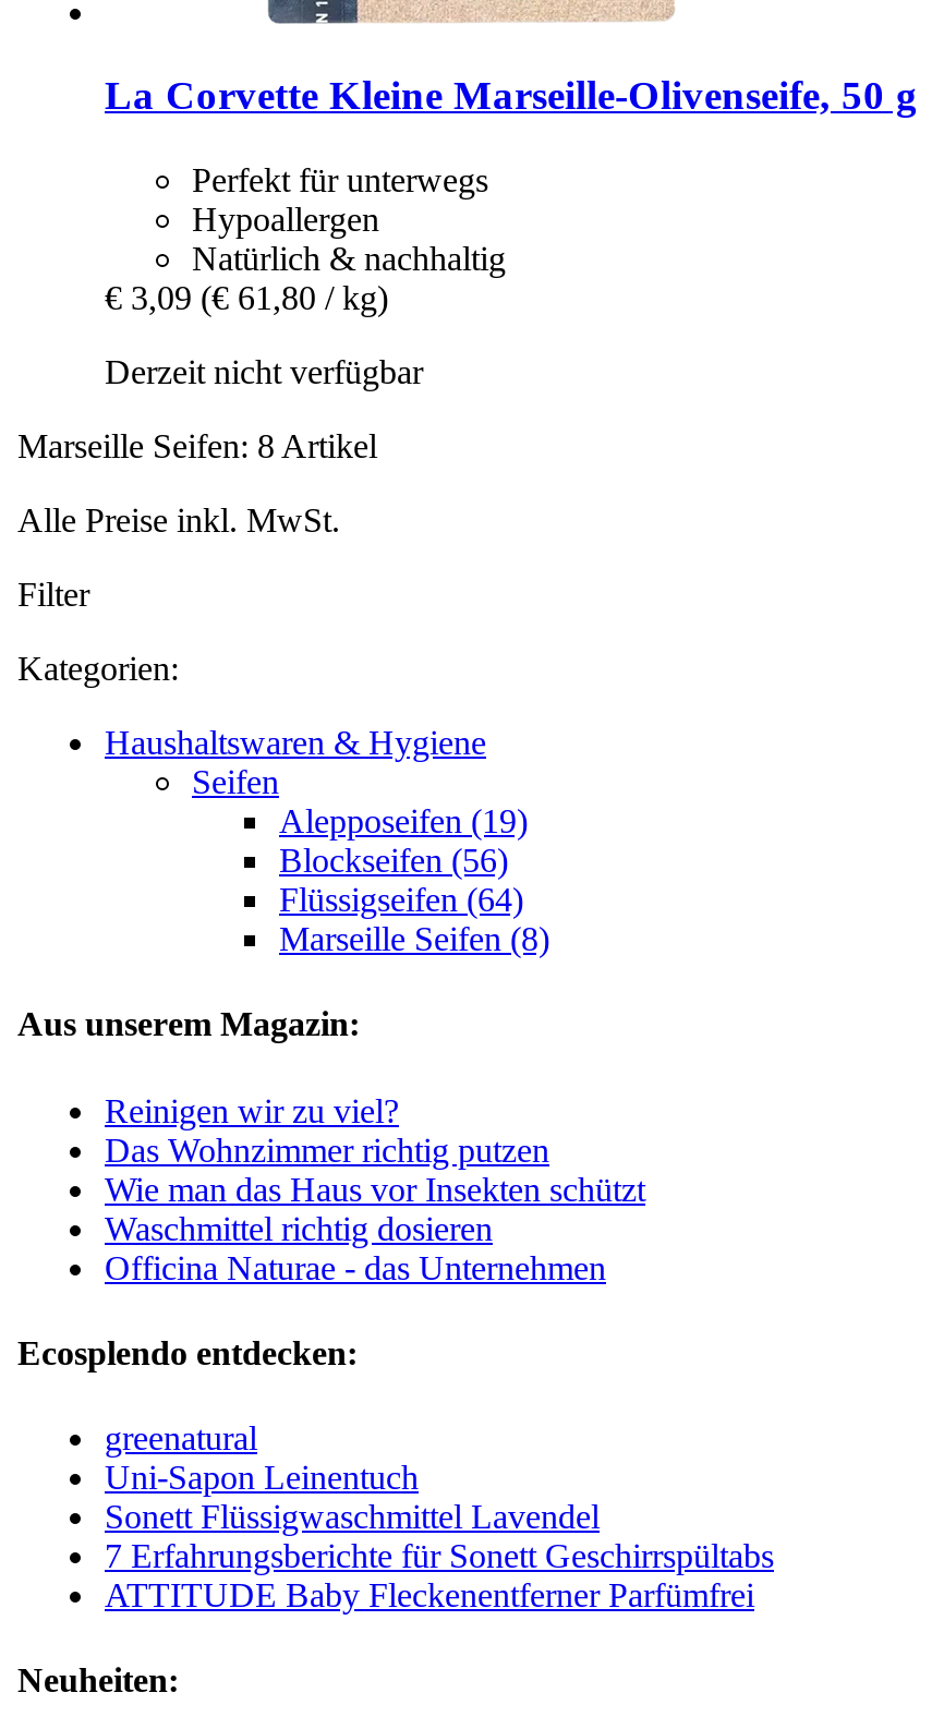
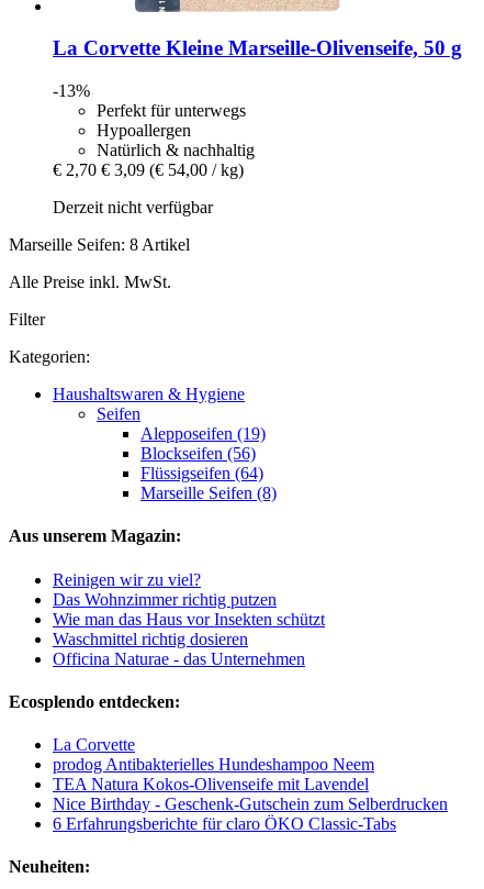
none -> [53,81,90,100] -13%
[105,279,388,316] € 3,09 (€ 61,80 / kg) -> [53,160,244,179] € 2,70 € 3,09 (€ 54,00 / kg)
[105,1420,774,1614] greenatural | Uni-Sapon Leinentuch | Sonett Flüssigwaschmittel Lavendel | 7 Erfahrungsberichte für Sonett Geschirrspültabs | ATTITUDE Baby Fleckenentferner Parfümfrei -> [53,735,448,833] La Corvette | prodog Antibakterielles Hundeshampoo Neem | TEA Natura Kokos-Olivenseife mit Lavendel | Nice Birthday - Geschenk-Gutschein zum Selberdrucken | 6 Erfahrungsberichte für claro ÖKO Classic-Tabs

